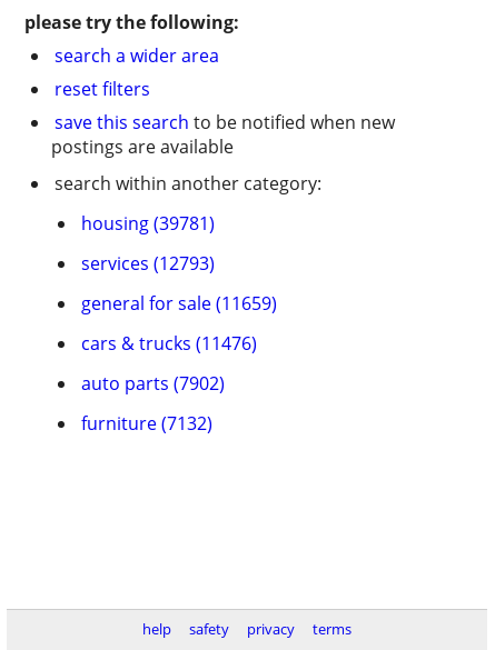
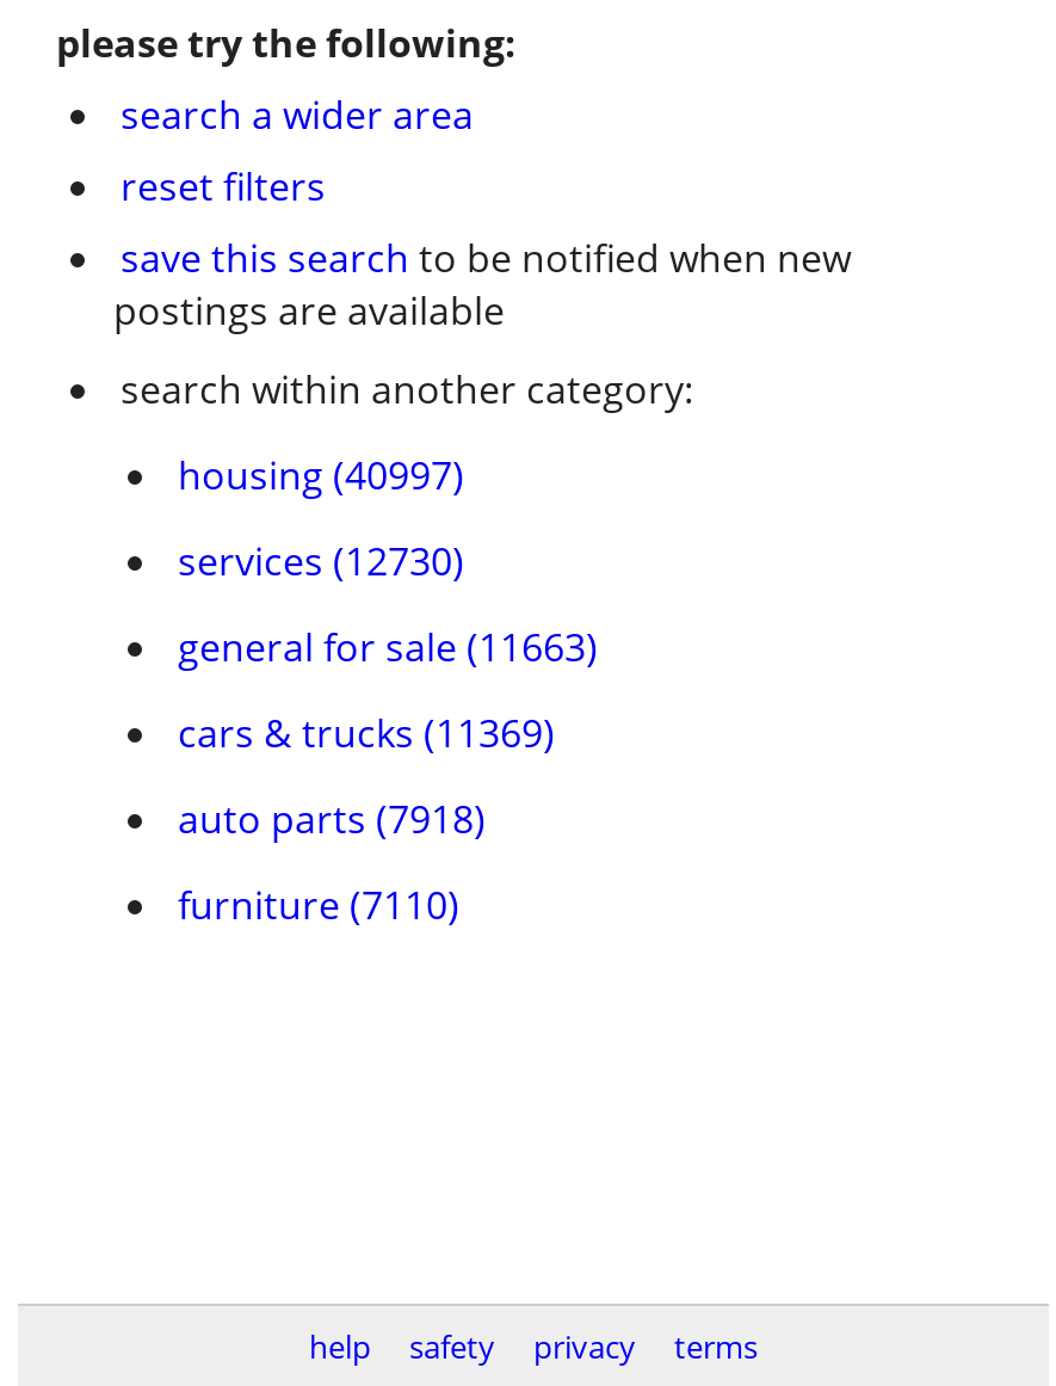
[81,211,215,236] housing (39781) -> [178,449,464,501] housing (40997)
[81,251,215,276] services (12793) -> [178,535,464,587] services (12730)
[81,291,277,316] general for sale (11659) -> [178,621,598,673] general for sale (11663)
[81,331,257,356] cars & trucks (11476) -> [178,707,555,759] cars & trucks (11369)
[81,371,225,396] auto parts (7902) -> [178,793,486,845] auto parts (7918)
[81,411,212,436] furniture (7132) -> [178,879,459,931] furniture (7110)

